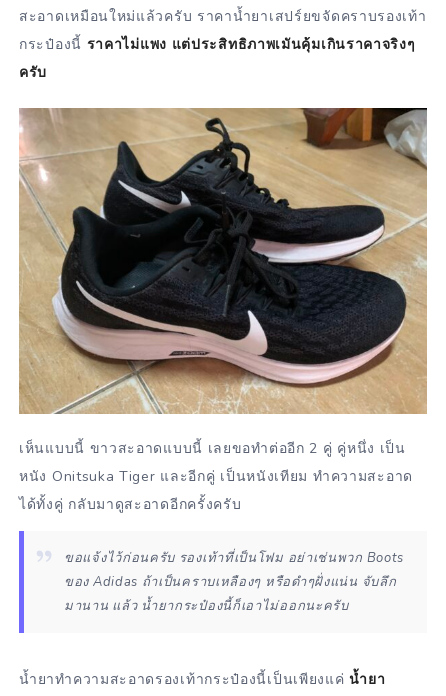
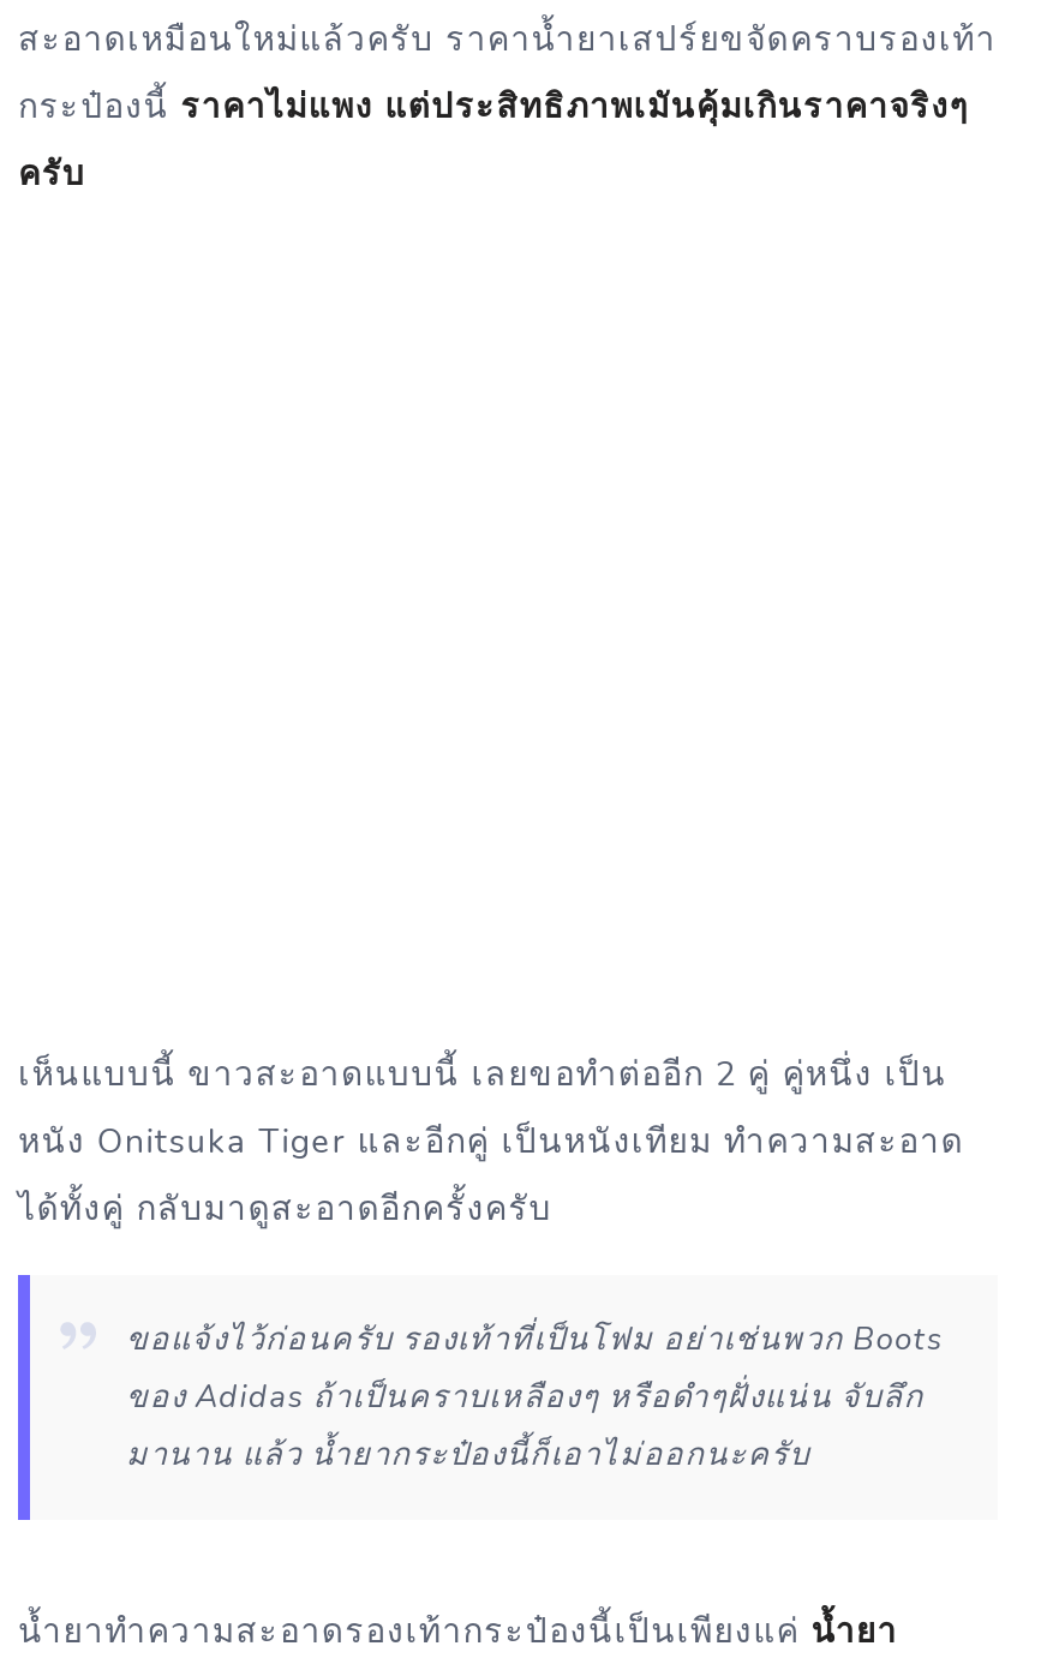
[18,107,428,415] [image] -> none

